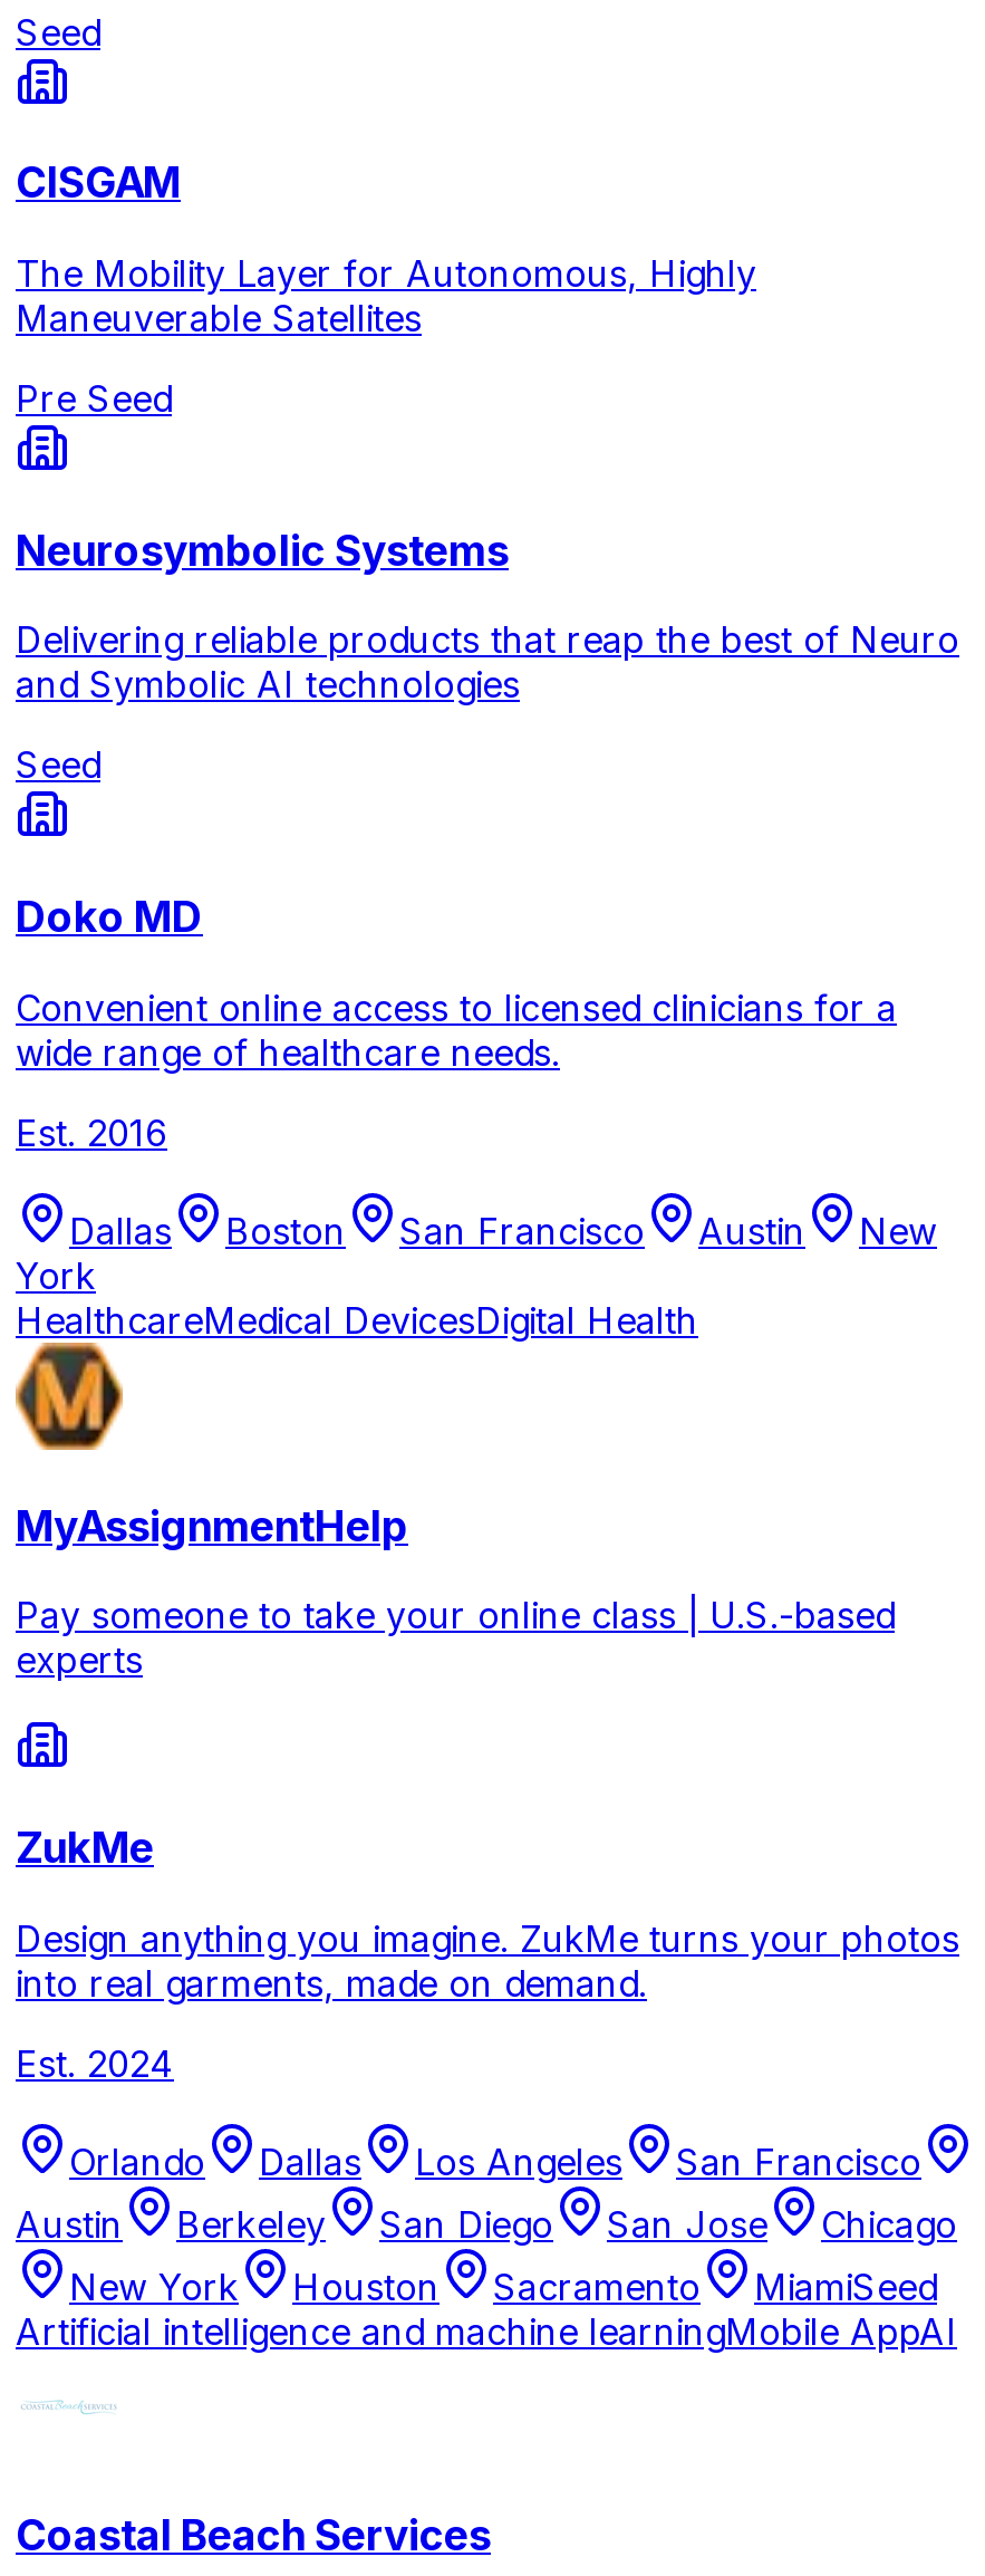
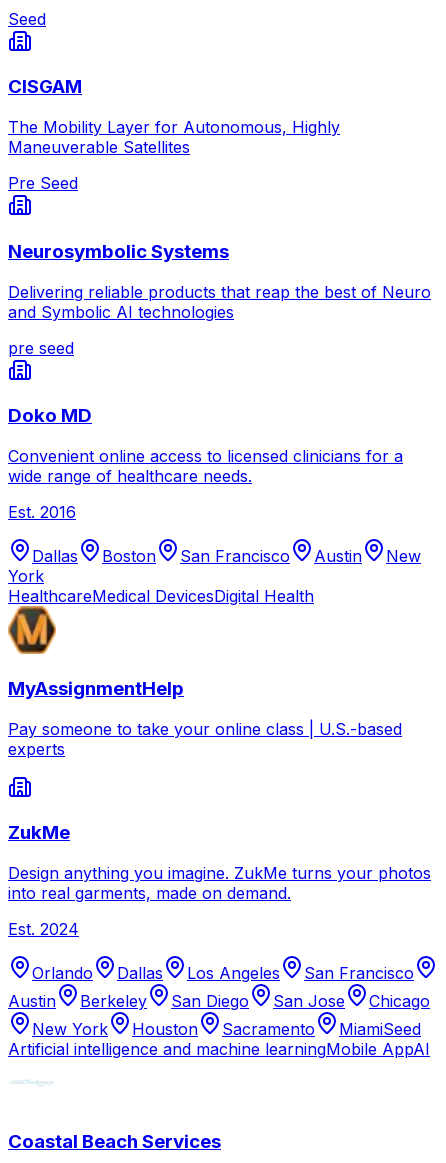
[16,744,100,788] Seed -> [8,338,74,358] pre seed

